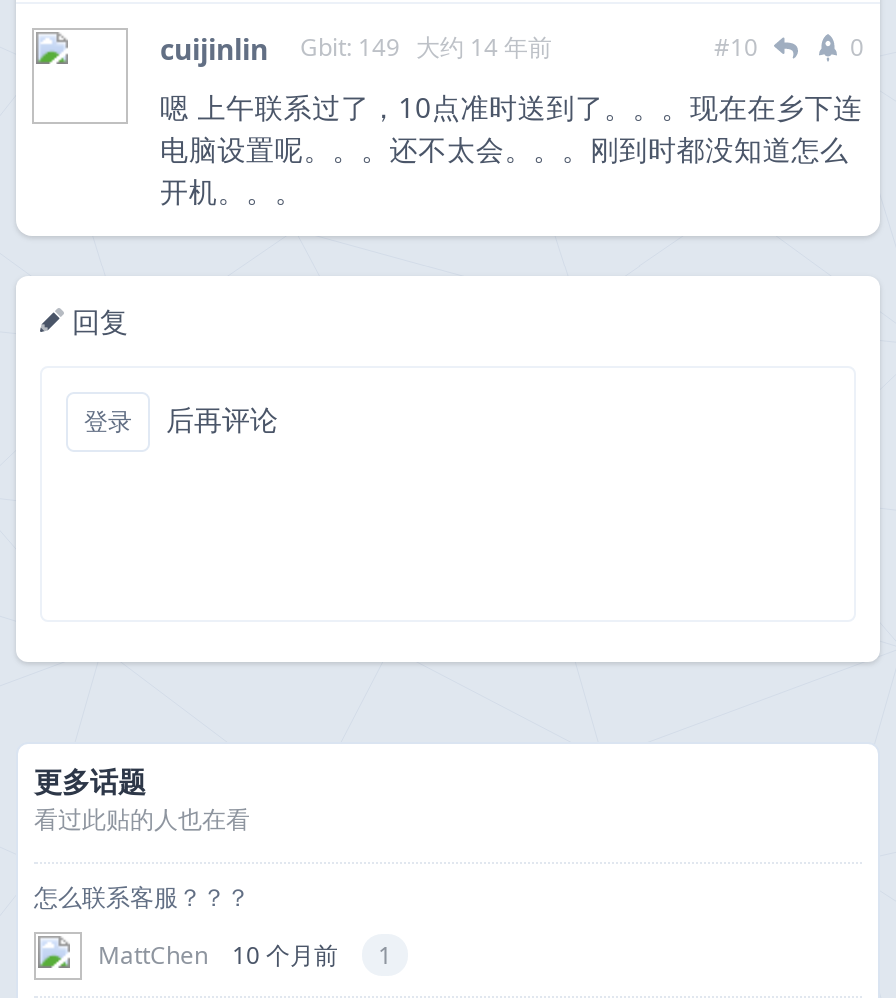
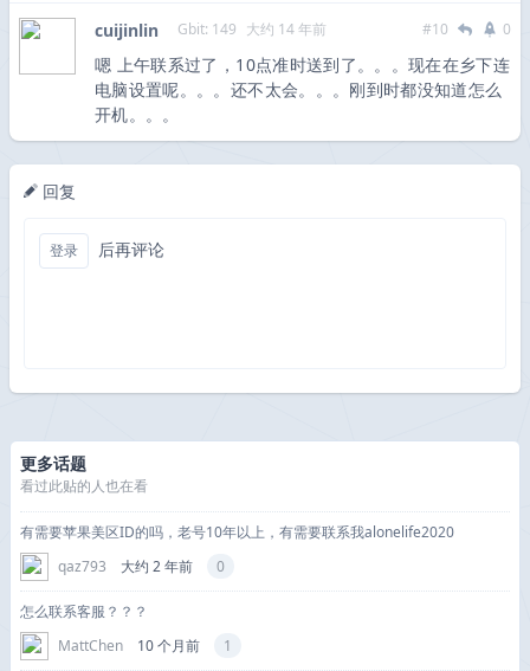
none -> [20,522,454,576] 有需要苹果美区ID的吗，老号10年以上，有需要联系我alonelife2020 | qaz793 | 大约 2 年前 | 0

